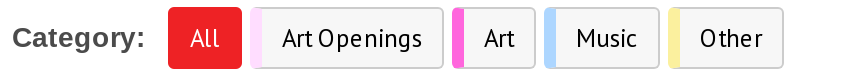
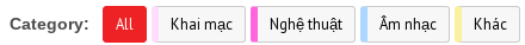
[282,21,762,53] Art Openings | Art | Music | Other -> [171,14,507,33] Khai mạc | Nghệ thuật | Âm nhạc | Khác

